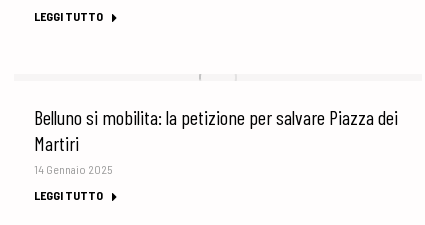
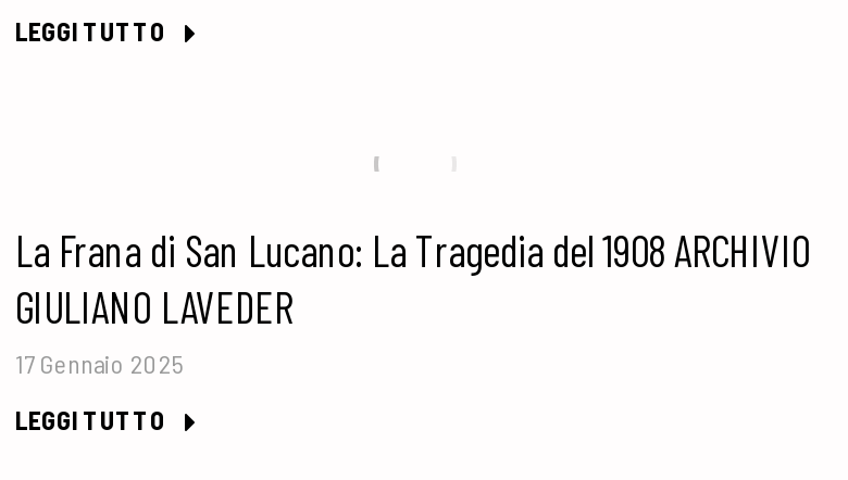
[34,105,398,176] Belluno si mobilita: la petizione per salvare Piazza dei | Martiri | 14 Gennaio 2025 -> [15,223,811,377] La Frana di San Lucano: La Tragedia del 1908 ARCHIVIO | GIULIANO LAVEDER | 17 Gennaio 2025

